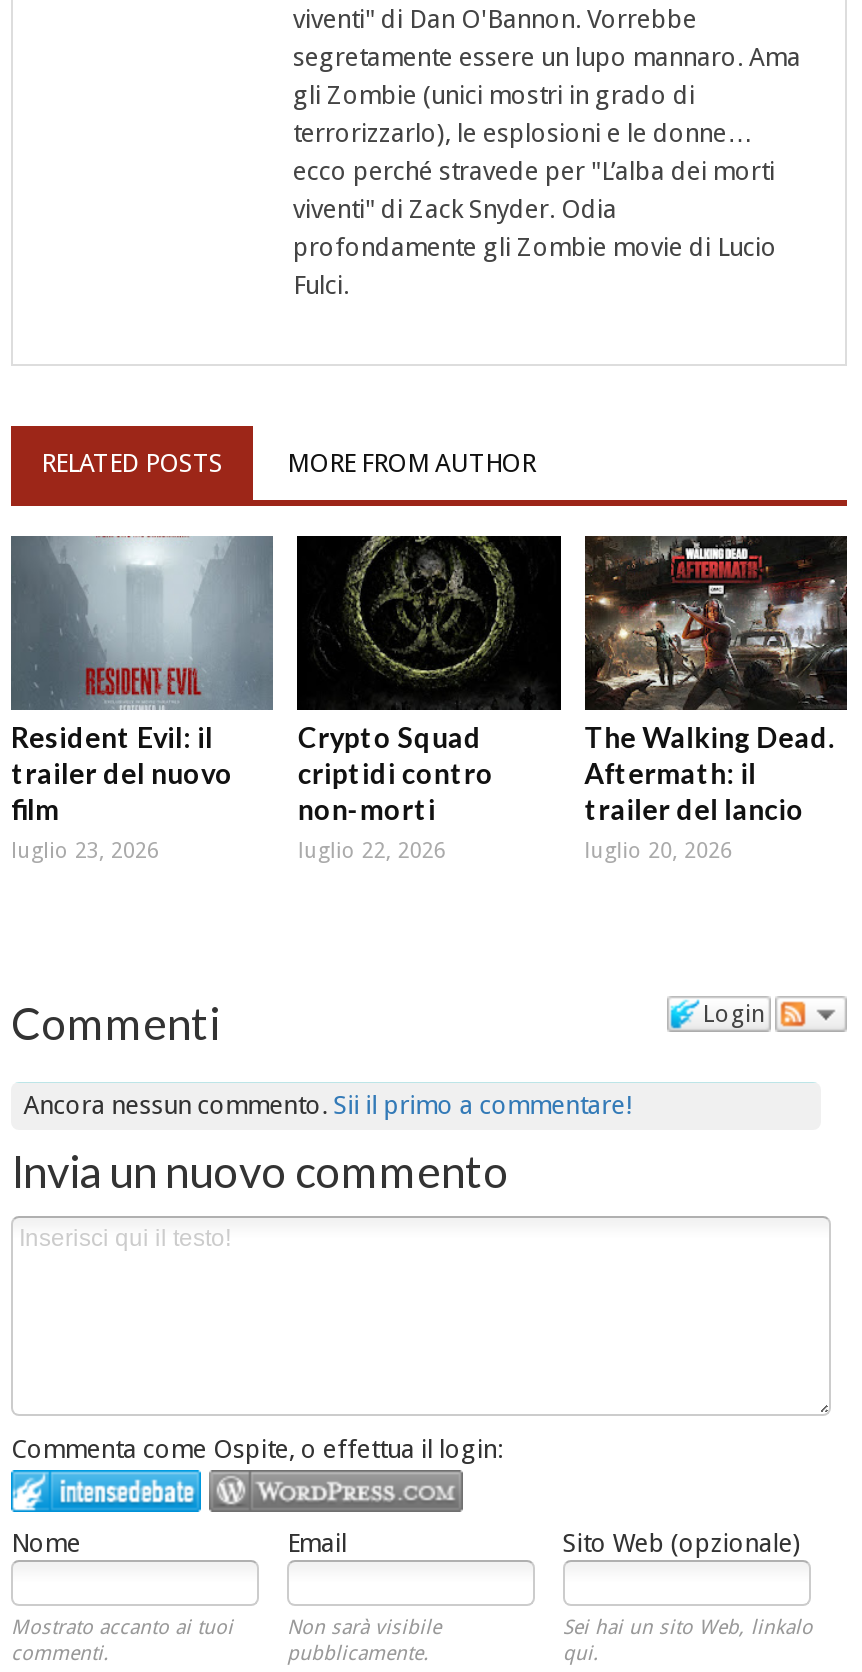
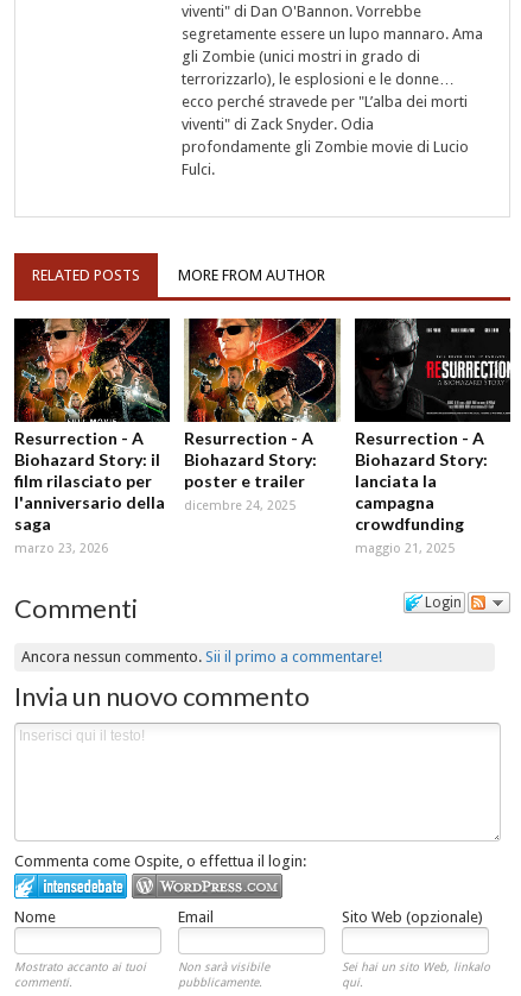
[9,534,275,864] [image] | Resident Evil: il | trailer del nuovo | film | luglio 23, 2026 -> [13,317,171,556] [image] | Resurrection - A | Biohazard Story: il | film rilasciato per | l'anniversario della | saga | marzo 23, 2026
[295,534,563,864] [image] | Crypto Squad | criptidi contro | non-morti | luglio 22, 2026 -> [184,317,341,513] [image] | Resurrection - A | Biohazard Story: | poster e trailer | dicembre 24, 2025
[583,536,849,864] [image] | The Walking Dead. | Aftermath: il | trailer del lancio | luglio 20, 2026 -> [354,319,510,556] [image] | Resurrection - A | Biohazard Story: | lanciata la | campagna | crowdfunding | maggio 21, 2025

